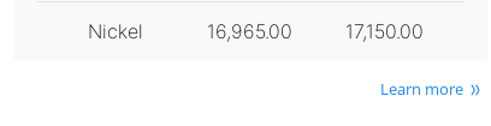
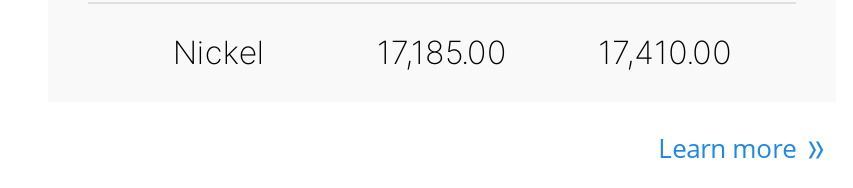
[208,19,293,43] 16,965.00 -> [377,32,507,72] 17,185.00
[346,19,424,43] 17,150.00 -> [598,32,732,72] 17,410.00

